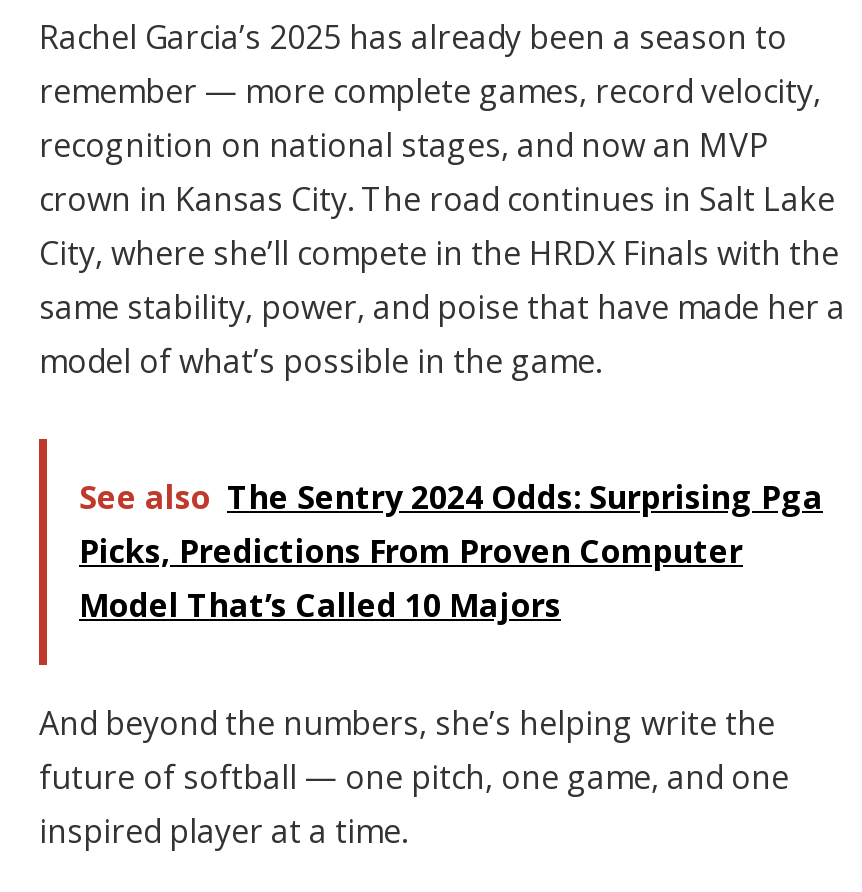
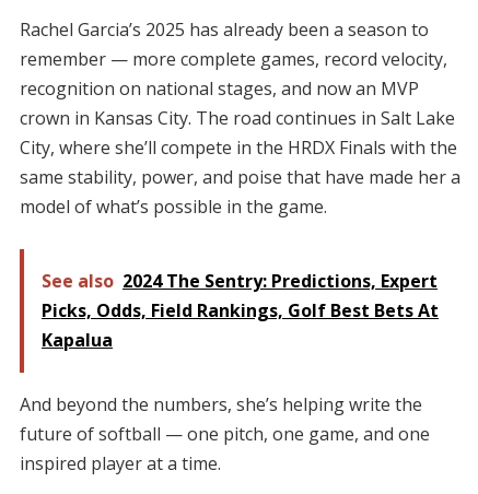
[79,475,823,627] See also The Sentry 2024 Odds: Surprising Pga | Picks, Predictions From Proven Computer | Model That’s Called 10 Majors -> [42,268,439,351] See also 2024 The Sentry: Predictions, Expert | Picks, Odds, Field Rankings, Golf Best Bets At | Kapalua

